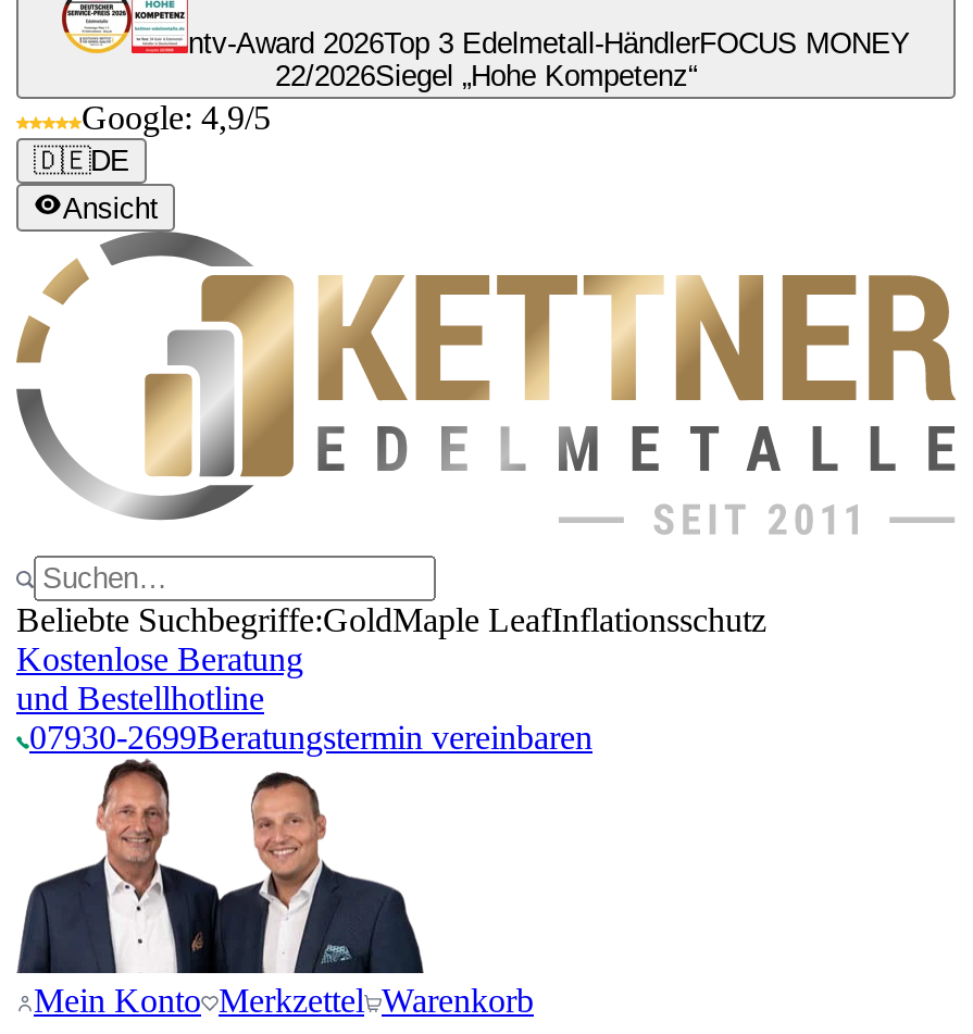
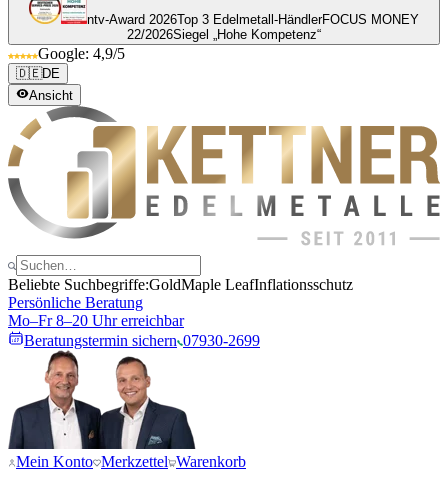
[16,639,592,754] Kostenlose Beratung | und Bestellhotline | 07930-2699Beratungstermin vereinbaren -> [8,294,260,349] Persönliche Beratung | Mo–Fr 8–20 Uhr erreichbar | Beratungstermin sichern 07930-2699

